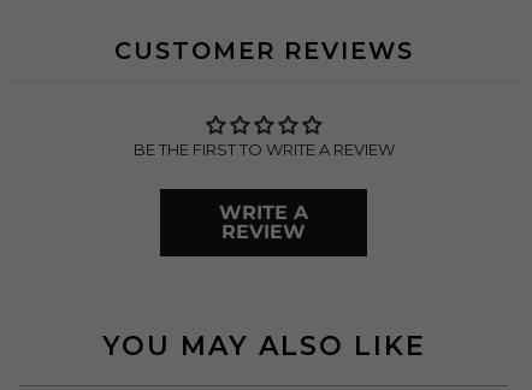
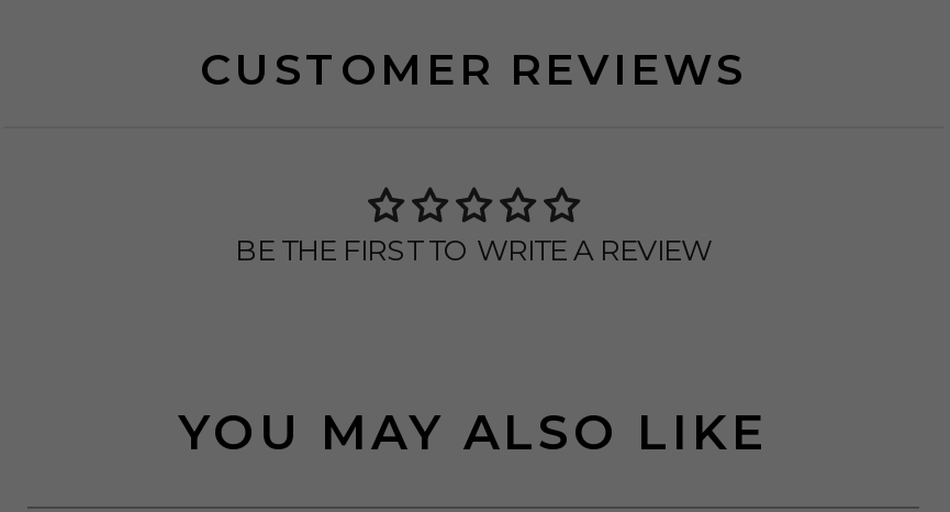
[219,201,308,243] WRITE A | REVIEW -> none

